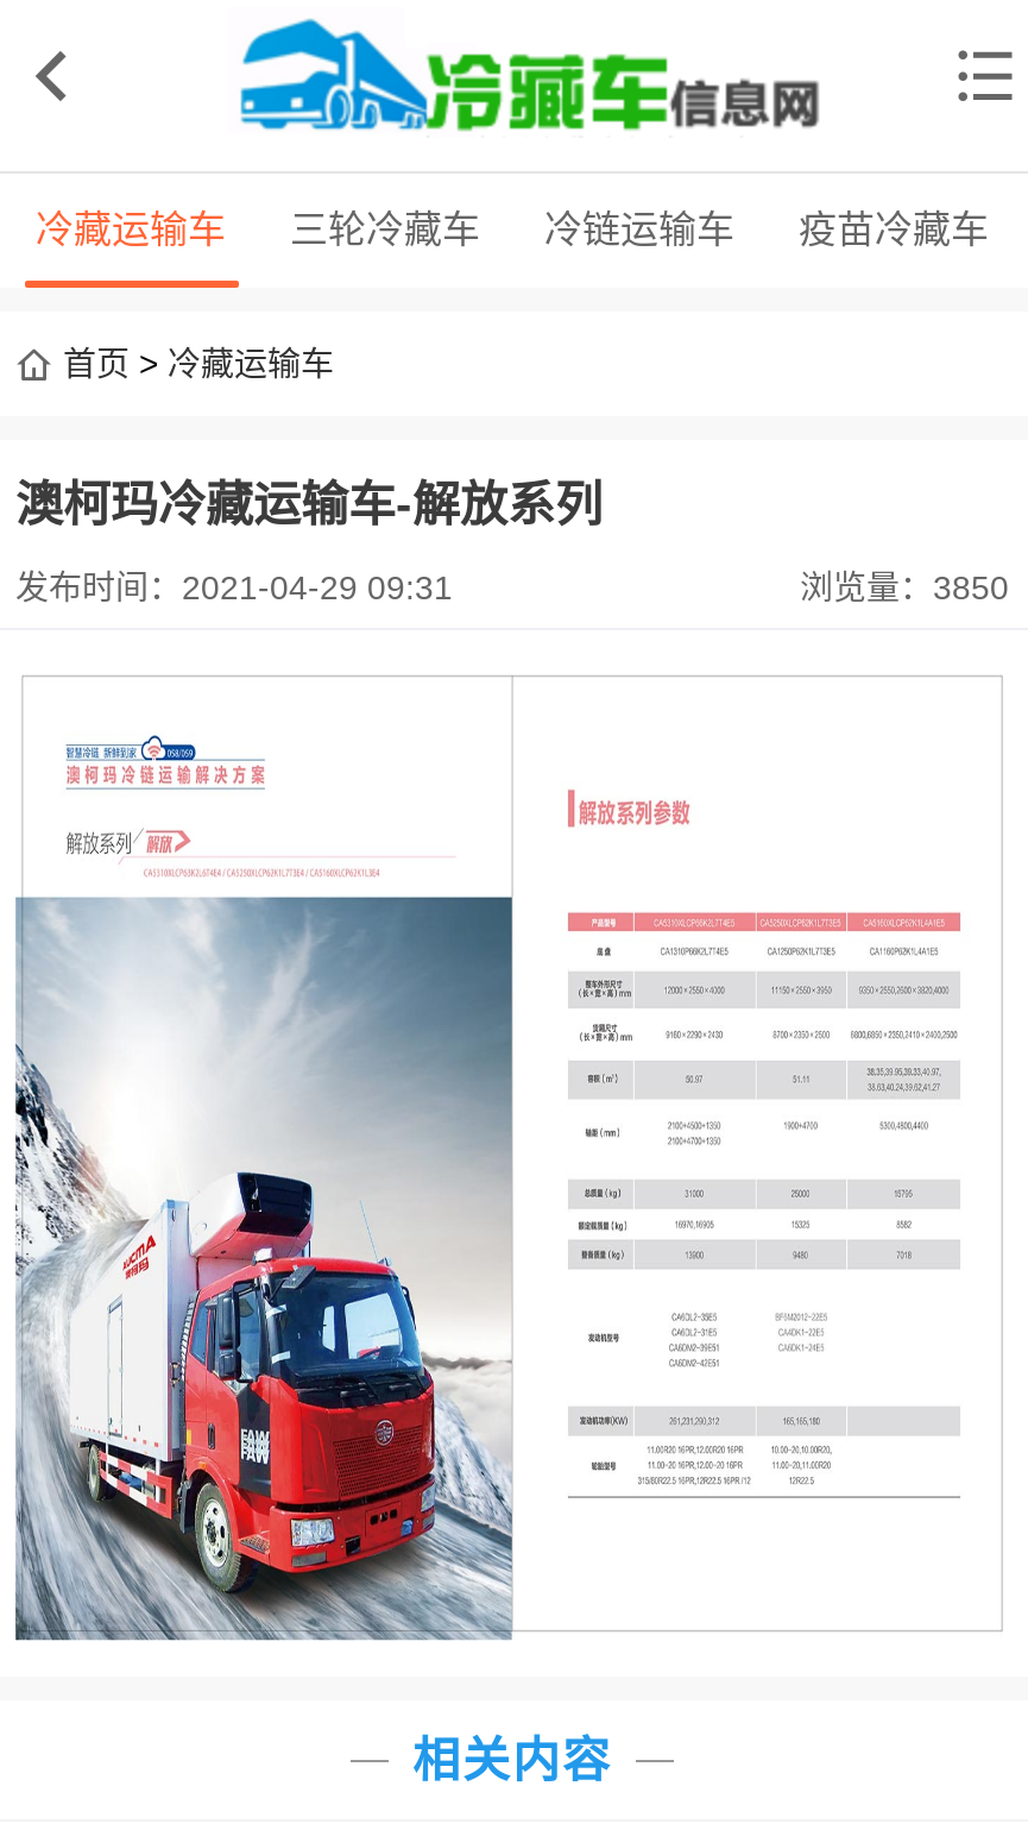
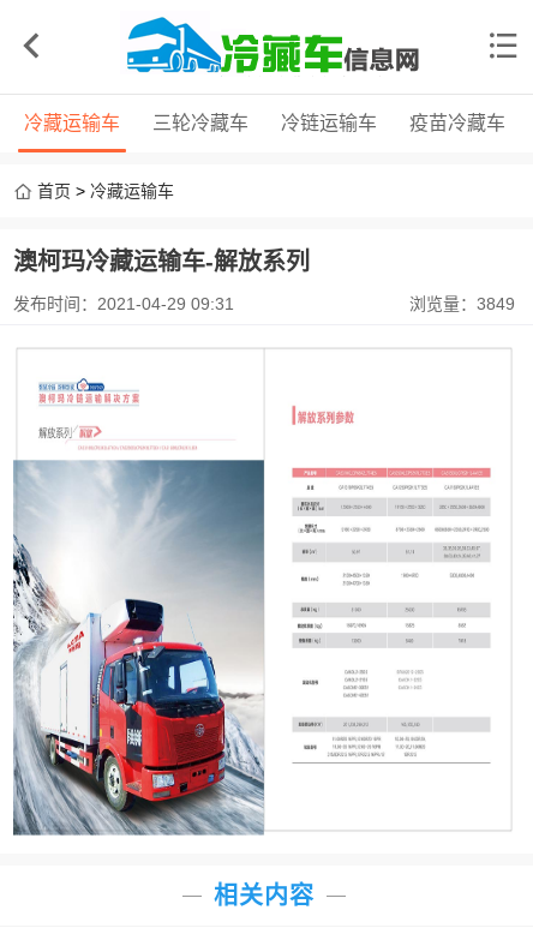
[800,568,1009,606] 浏览量：3850 -> [409,294,515,313] 浏览量：3849

